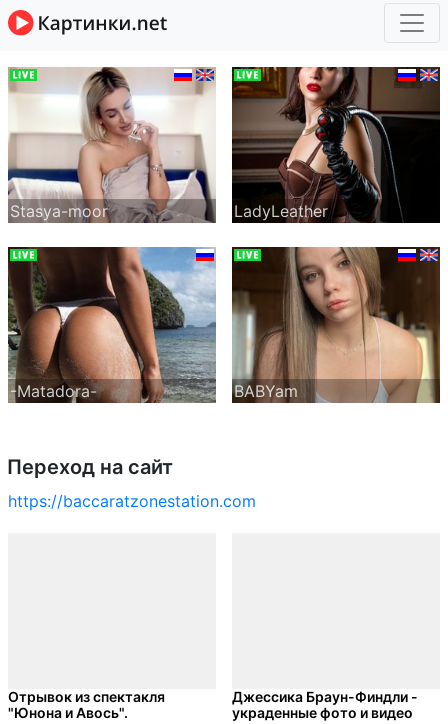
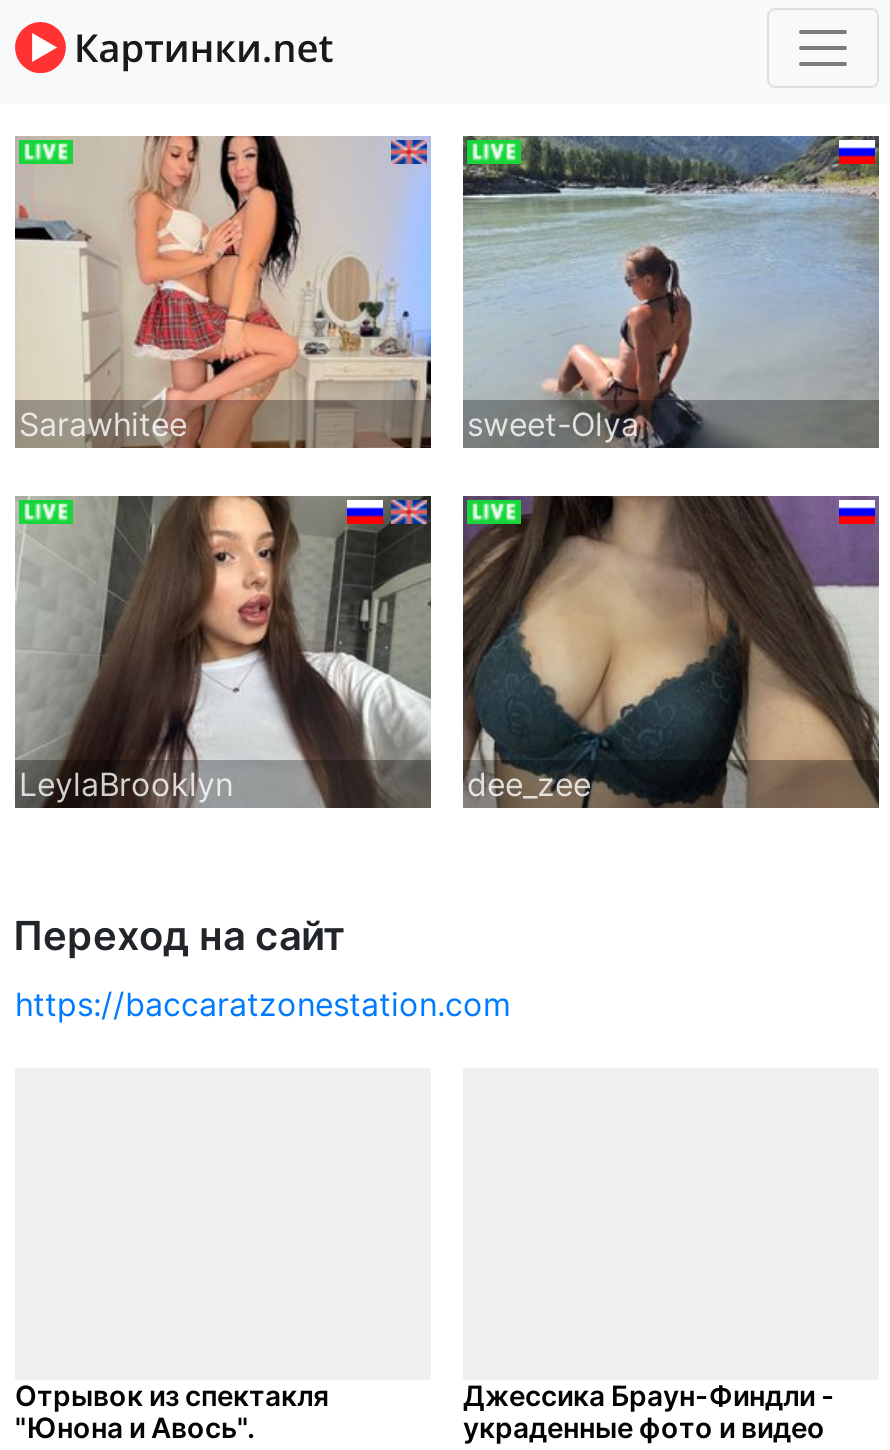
[7,67,328,223] [image] | Stasya-moor | LadyLeather -> [13,134,639,448] [image] | Sarawhitee | sweet-Olya
[231,66,440,223] [image] -> [463,134,881,450] [image]
[8,246,298,403] [image] | -Matadora- | BABYam -> [15,494,591,808] [image] | LeylaBrooklyn | dee_zee
[232,246,441,403] [image] -> [461,494,881,808] [image]

